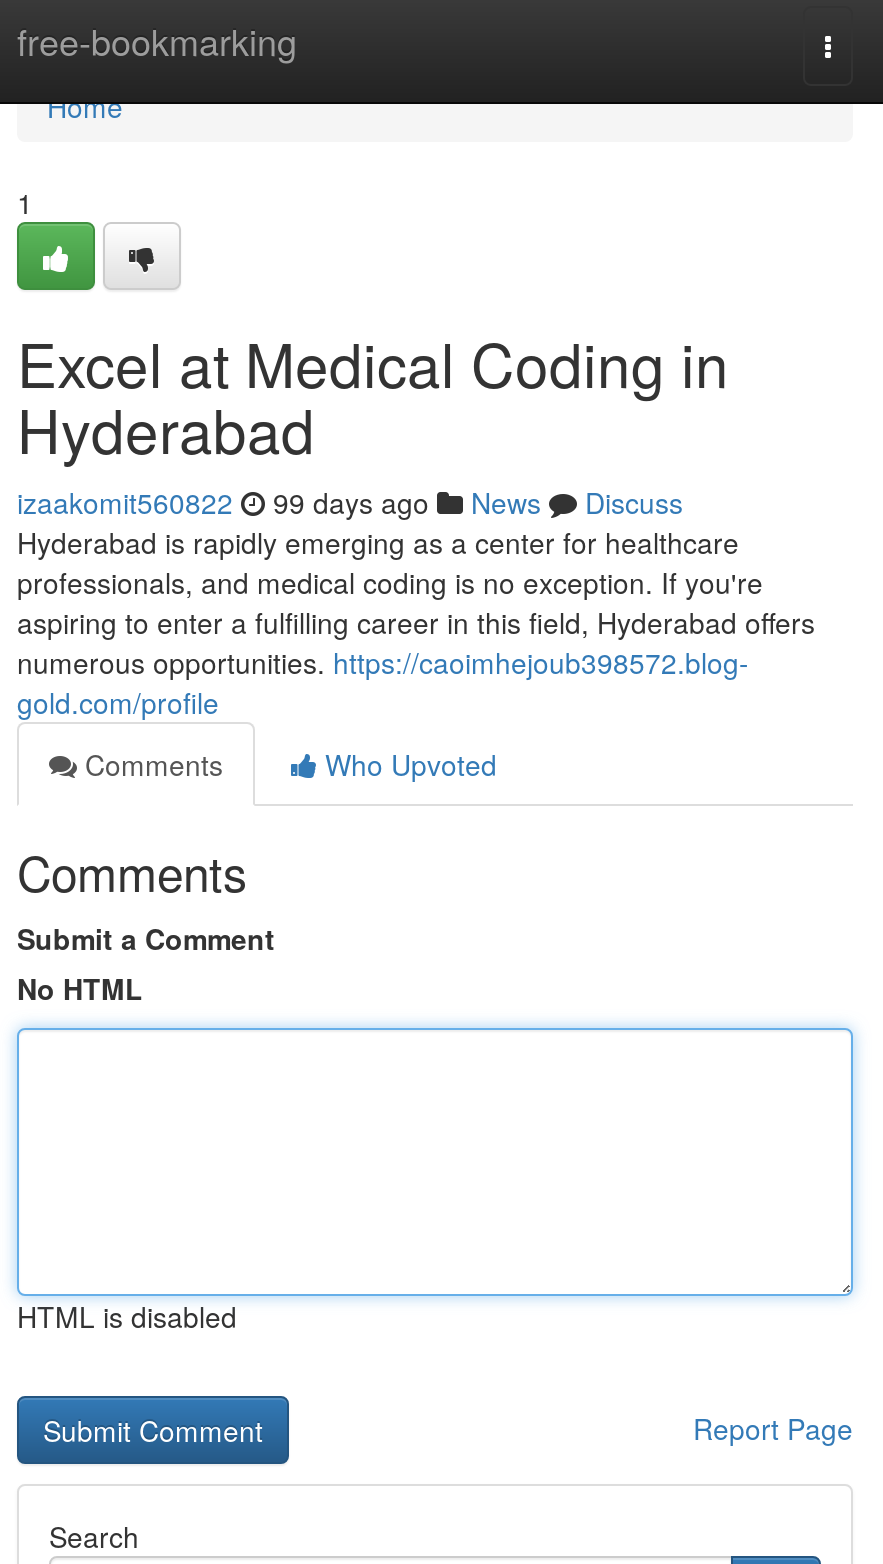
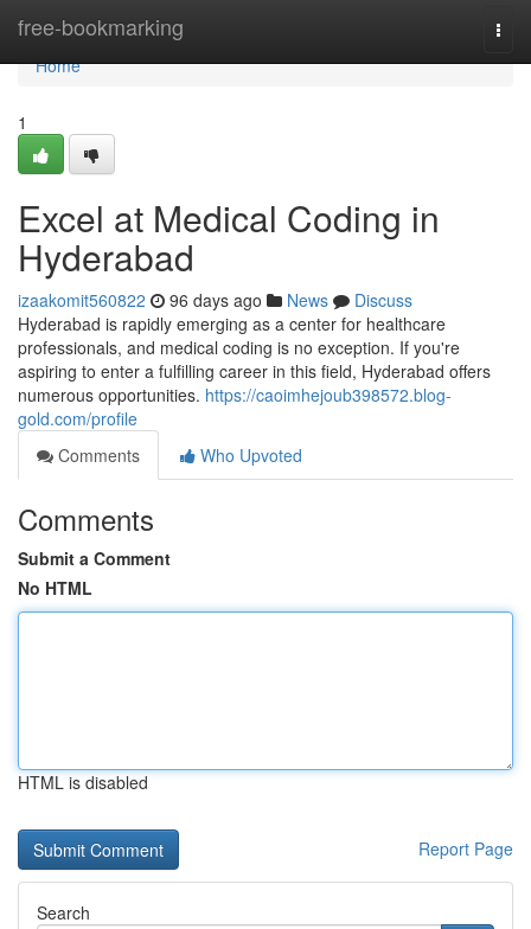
[17,482,683,522] izaakomit560822 99 days ago News Discuss -> [18,288,412,312] izaakomit560822 96 days ago News Discuss

